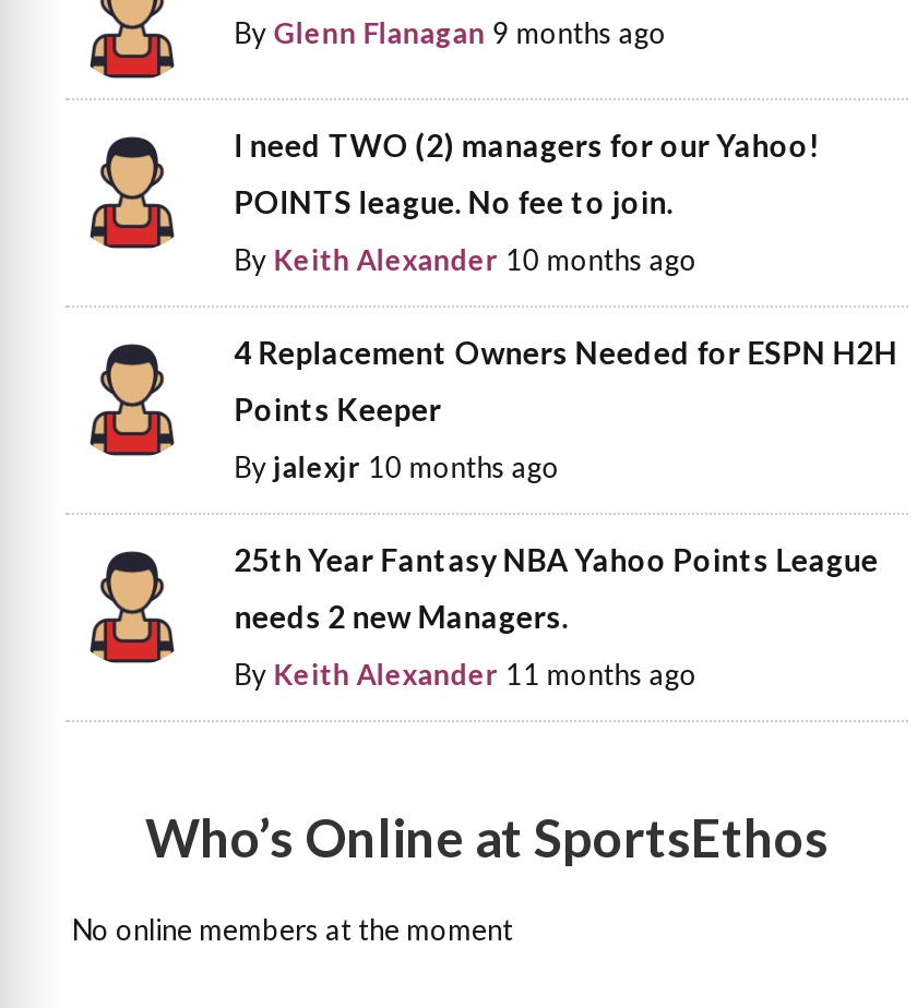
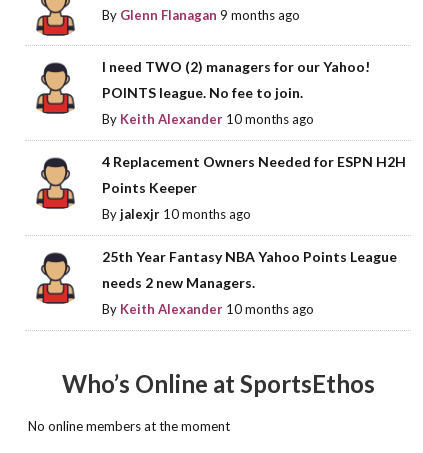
[234,657,697,692] By Keith Alexander 11 months ago -> [102,301,314,317] By Keith Alexander 10 months ago

